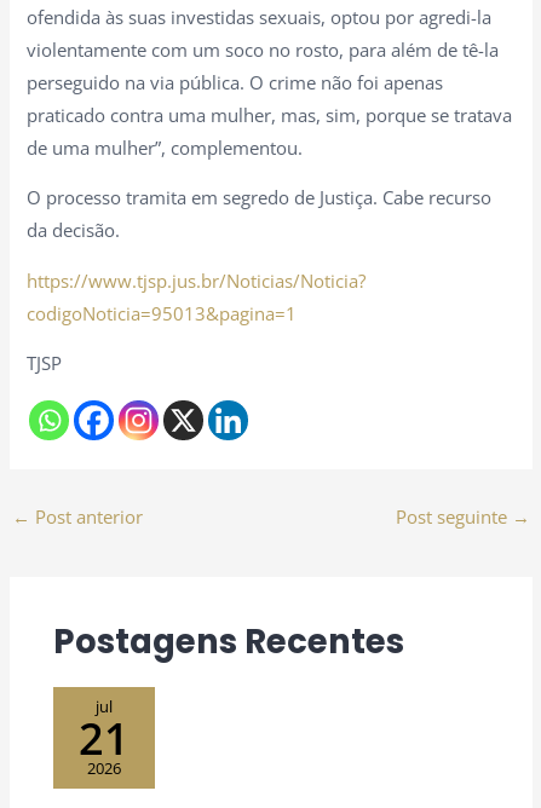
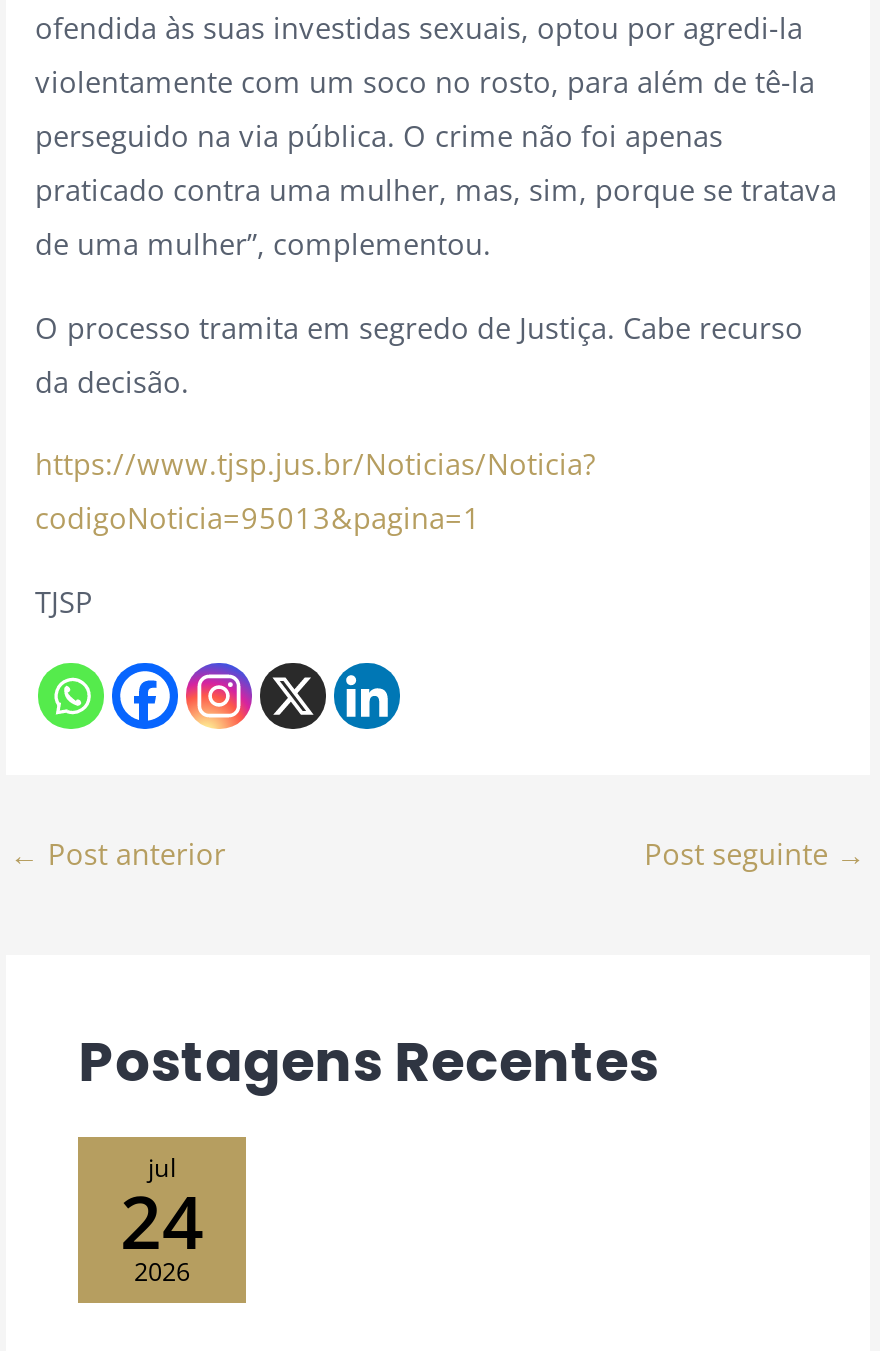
[79,708,130,768] 21 -> [120,1170,204,1270] 24

